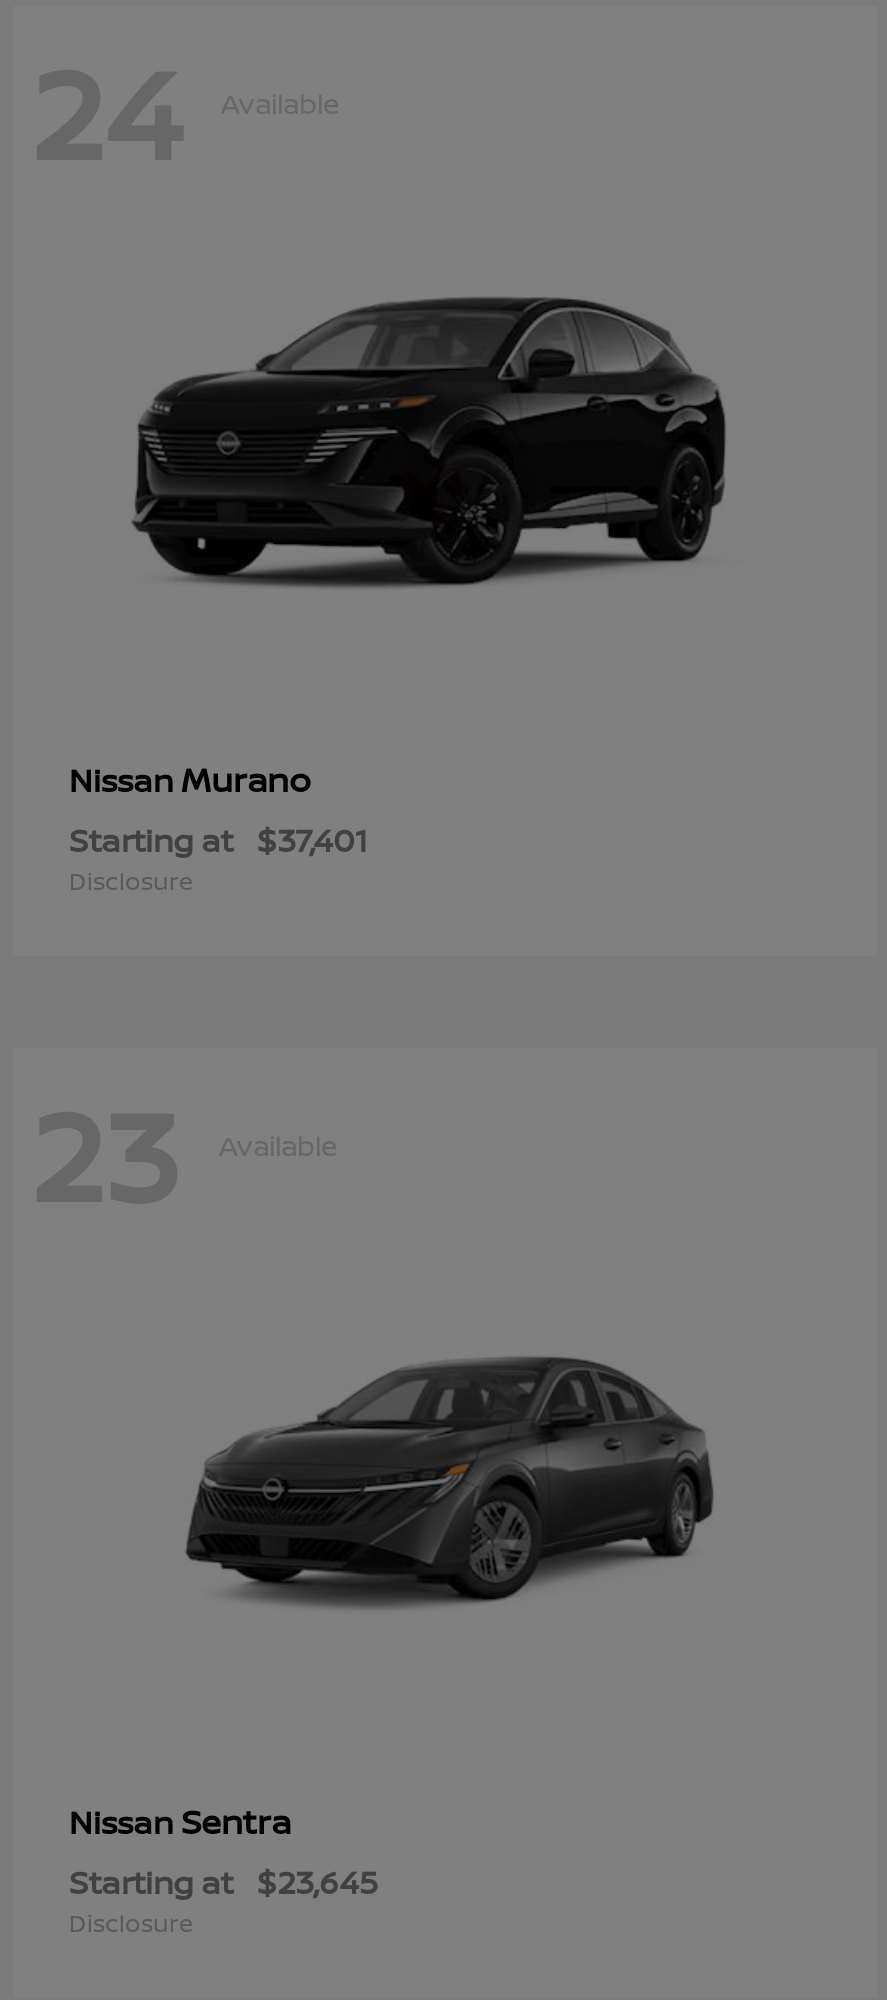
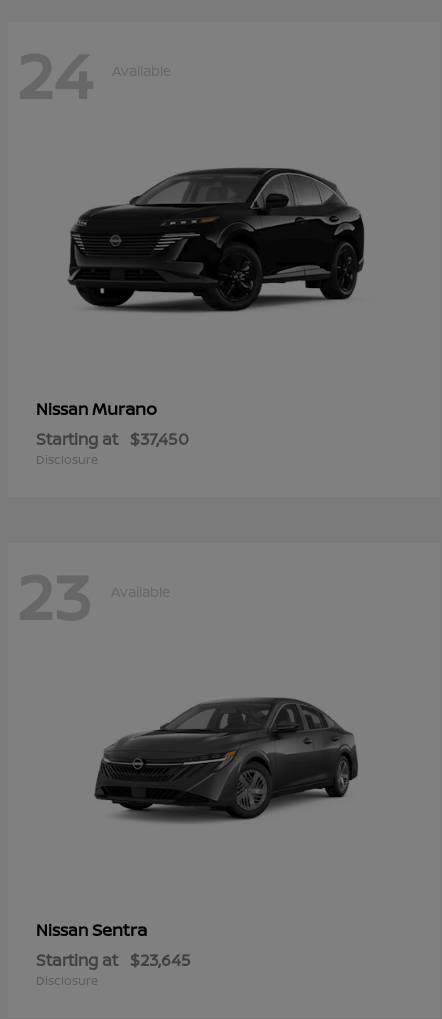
[69,818,367,862] Starting at $37,401 -> [36,428,189,450] Starting at $37,450

